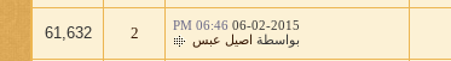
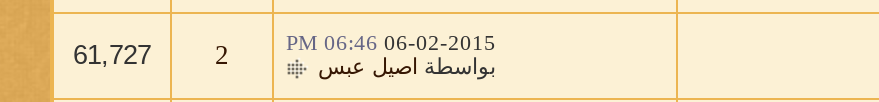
[44,24,91,42] 61,632 -> [73,40,151,70] 61,727

